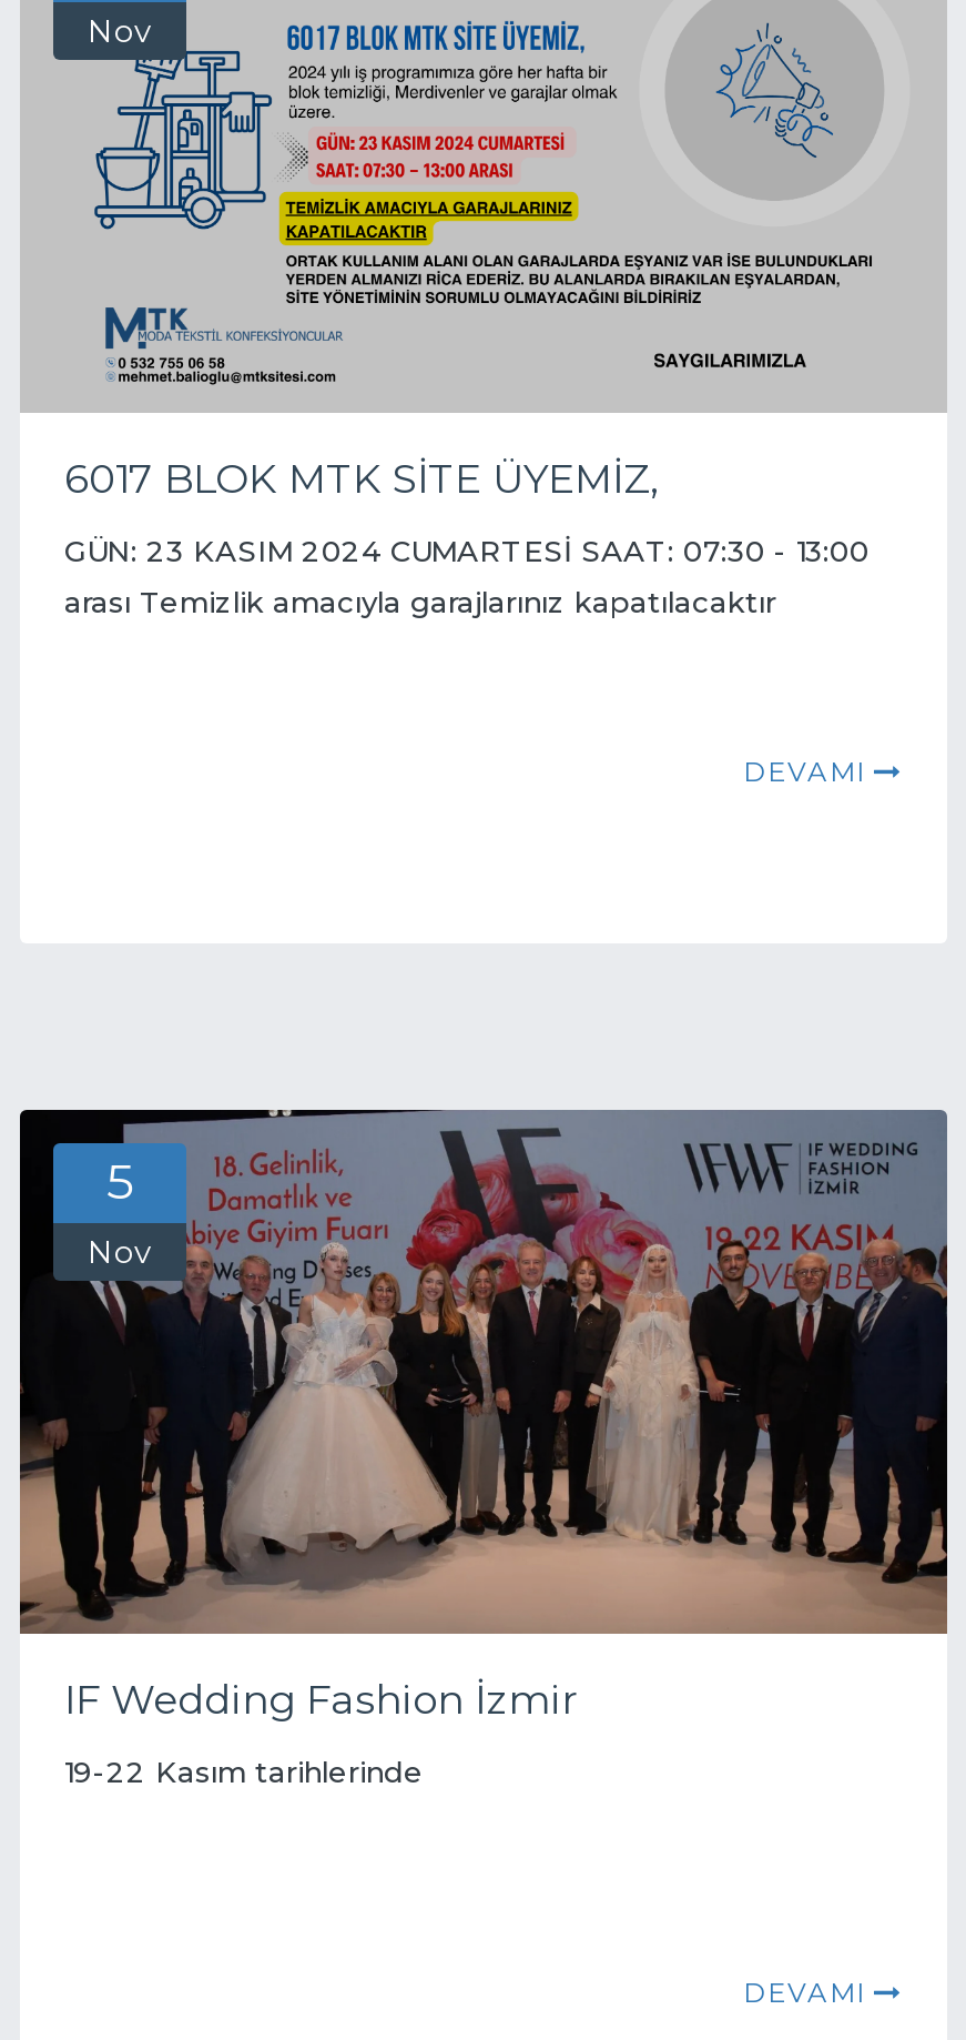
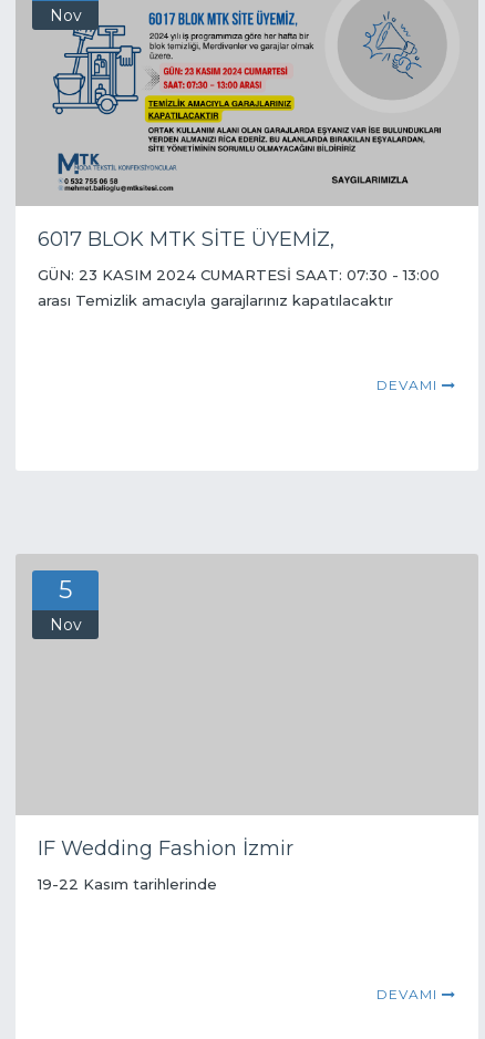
[18,1108,949,1634] [image] -> none

